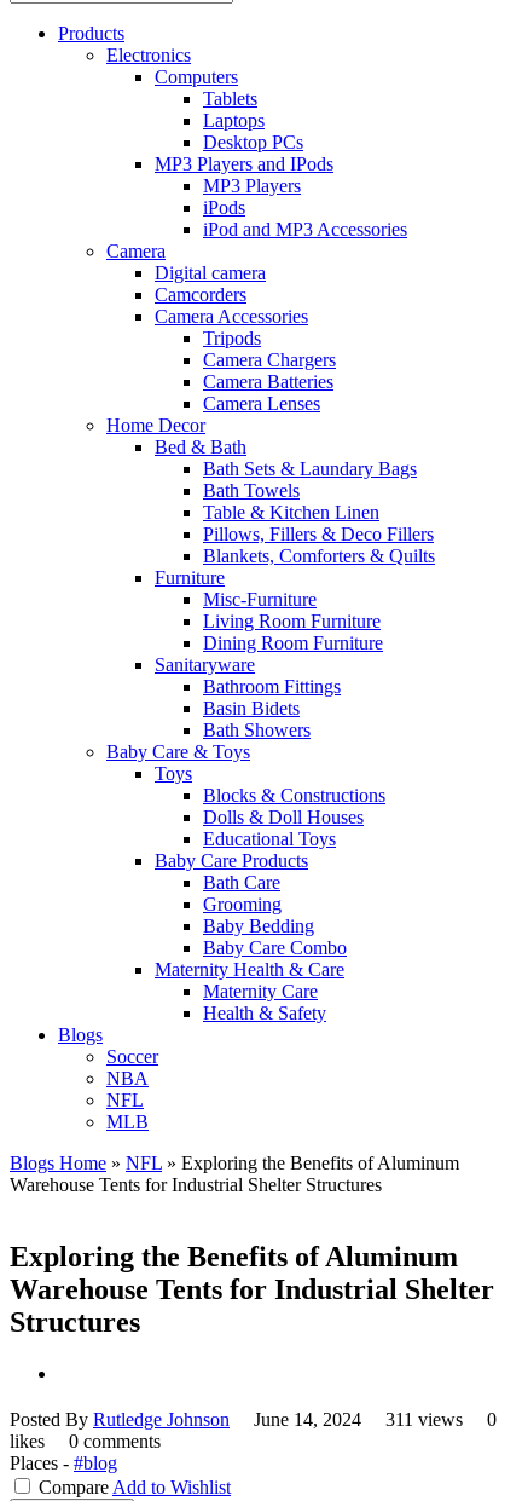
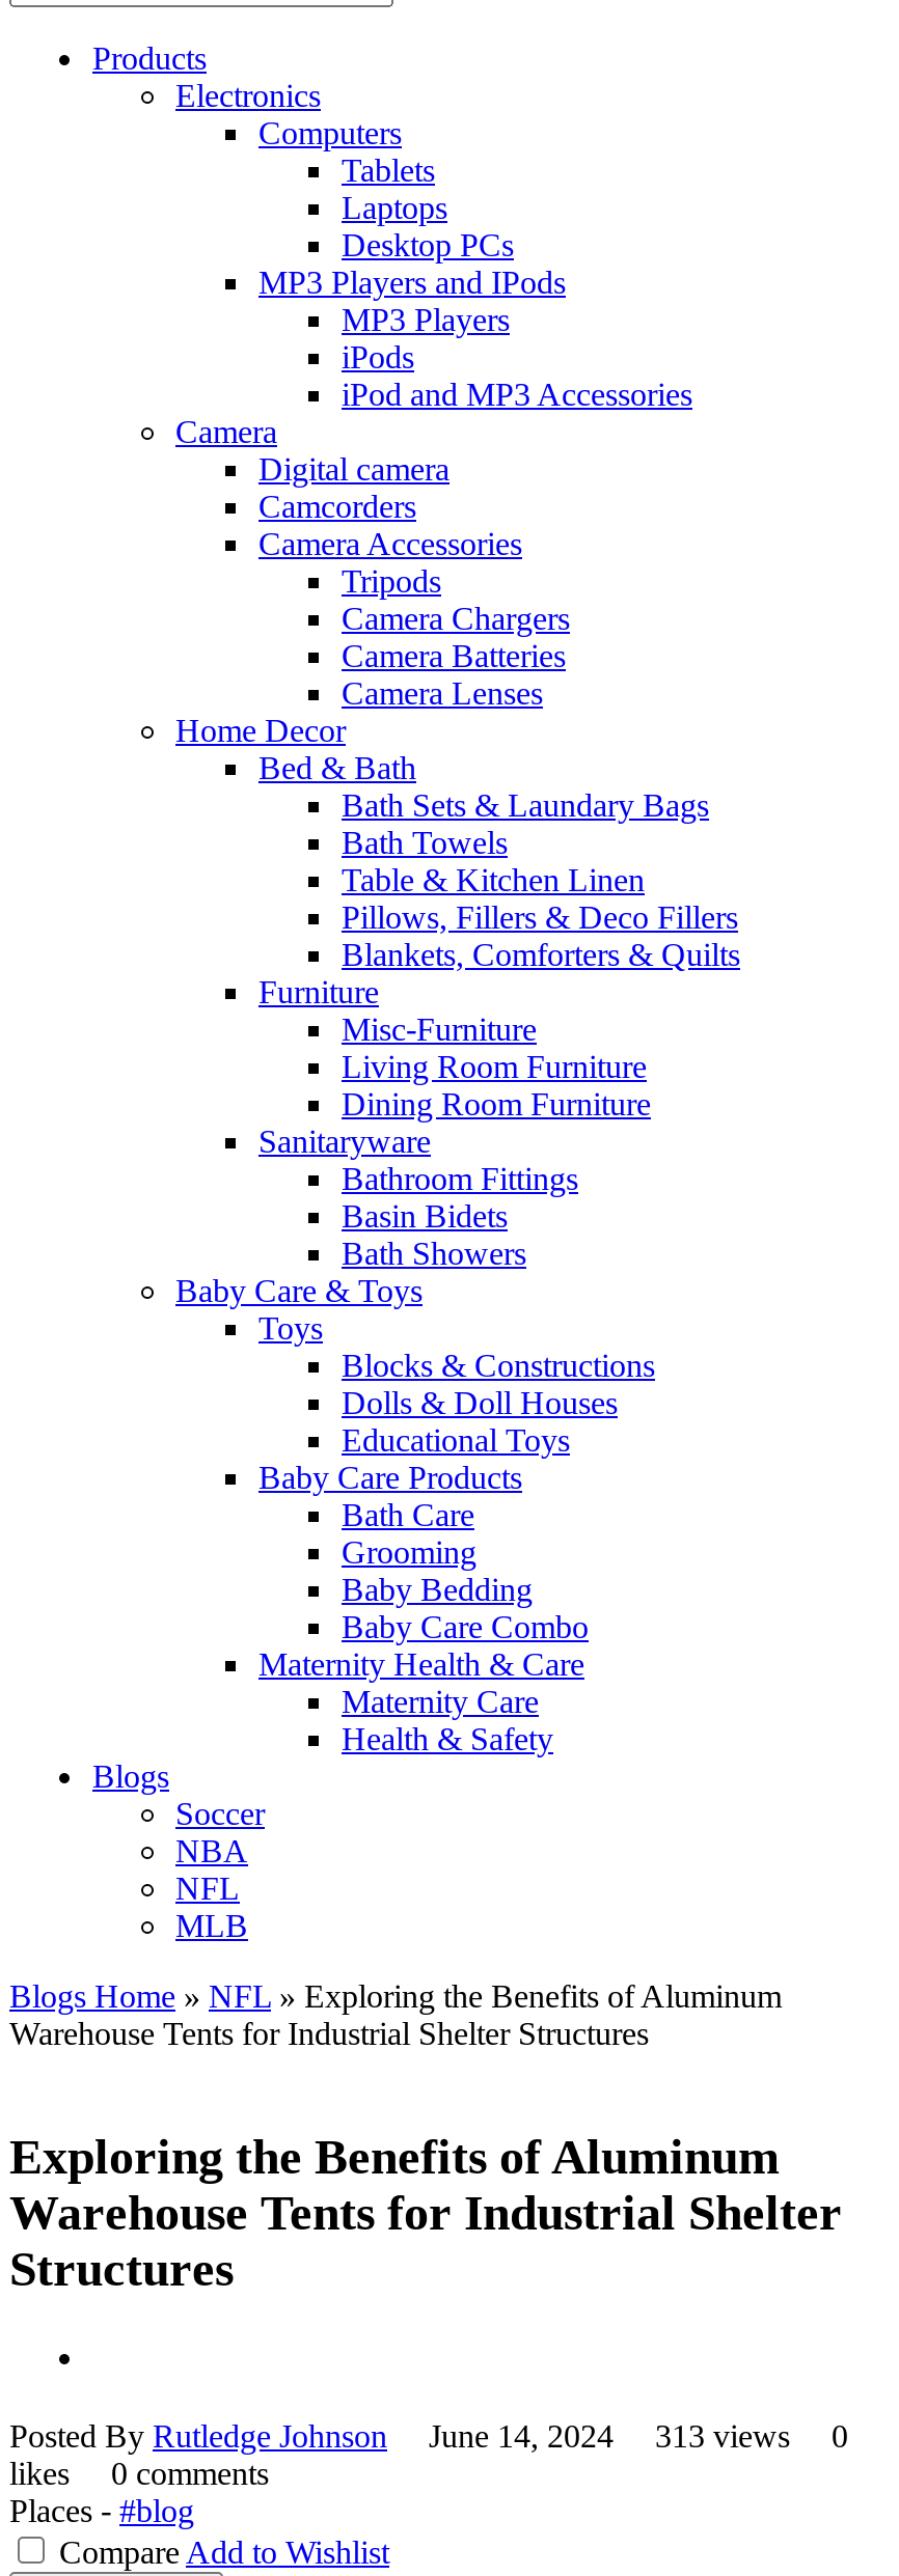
[10,1409,497,1430] Posted By Rutledge Johnson June 14, 2024 311 views 0 -> [9,2419,848,2454] Posted By Rutledge Johnson June 14, 2024 313 views 0

